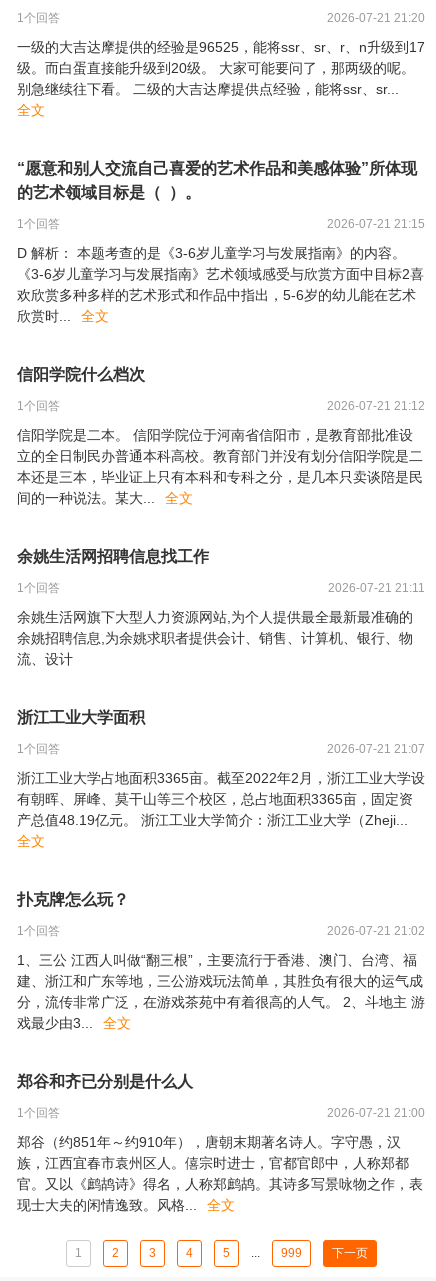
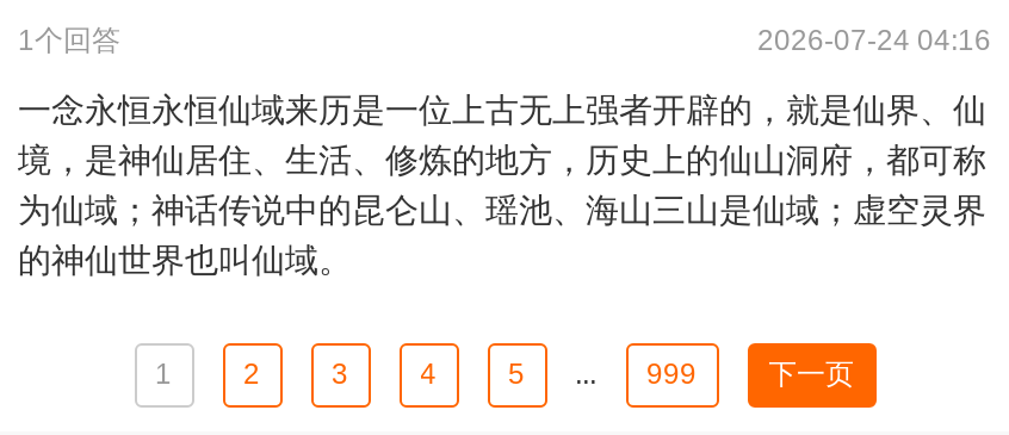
[17,11,425,1213] 2026-07-21 21:20 | 一级的大吉达摩提供的经验是96525，能将ssr、sr、r、n升级到17 | 级。而白蛋直接能升级到20级。 大家可能要问了，那两级的呢。 | 别急继续往下看。 二级的大吉达摩提供点经验，能将ssr、sr... | 全文 | “愿意和别人交流自己喜爱的艺术作品和美感体验”所体现 | 的艺术领域目标是（ ）。 | 1个回答 | 2026-07-21 21:15 | D 解析： 本题考查的是《3-6岁儿童学习与发展指南》的内容。 | 《3-6岁儿童学习与发展指南》艺术领域感受与欣赏方面中目标2喜 | 欢欣赏多种多样的艺术形式和作品中指出，5-6岁的幼儿能在艺术 | 欣赏时... | 全文 | 信阳学院什么档次 | 1个回答 | 2026-07-21 21:12 | 信阳学院是二本。 信阳学院位于河南省信阳市，是教育部批准设 | 立的全日制民办普通本科高校。教育部门并没有划分信阳学院是二 | 本还是三本，毕业证上只有本科和专科之分，是几本只卖谈陪是民 | 间的一种说法。某大... | 全文 | 余姚生活网招聘信息找工作 | 1个回答 | 2026-07-21 21:11 | 余姚生活网旗下大型人力资源网站,为个人提供最全最新最准确的 | 余姚招聘信息,为余姚求职者提供会计、销售、计算机、银行、物 | 流、设计 | 浙江工业大学面积 | 1个回答 | 2026-07-21 21:07 | 浙江工业大学占地面积3365亩。截至2022年2月，浙江工业大学设 | 有朝晖、屏峰、莫干山等三个校区，总占地面积3365亩，固定资 | 产总值48.19亿元。 浙江工业大学简介：浙江工业大学（Zheji... | 全文 | 扑克牌怎么玩？ | 1个回答 | 2026-07-21 21:02 | 1、三公 江西人叫做“翻三根”，主要流行于香港、澳门、台湾、福 | 建、浙江和广东等地，三公游戏玩法简单，其胜负有很大的运气成 | 分，流传非常广泛，在游戏茶苑中有着很高的人气。 2、斗地主 游 | 戏最少由3... | 全文 | 郑谷和齐已分别是什么人 | 1个回答 | 2026-07-21 21:00 | 郑谷（约851年～约910年），唐朝末期著名诗人。字守愚，汉 | 族，江西宜春市袁州区人。僖宗时进士，官都官郎中，人称郑都 | 官。又以《鹧鸪诗》得名，人称郑鹧鸪。其诗多写景咏物之作，表 | 现士大夫的闲情逸致。风格... | 全文 -> [18,24,991,279] 2026-07-24 04:16 | 一念永恒永恒仙域来历是一位上古无上强者开辟的，就是仙界、仙 | 境，是神仙居住、生活、修炼的地方，历史上的仙山洞府，都可称 | 为仙域；神话传说中的昆仑山、瑶池、海山三山是仙域；虚空灵界 | 的神仙世界也叫仙域。

